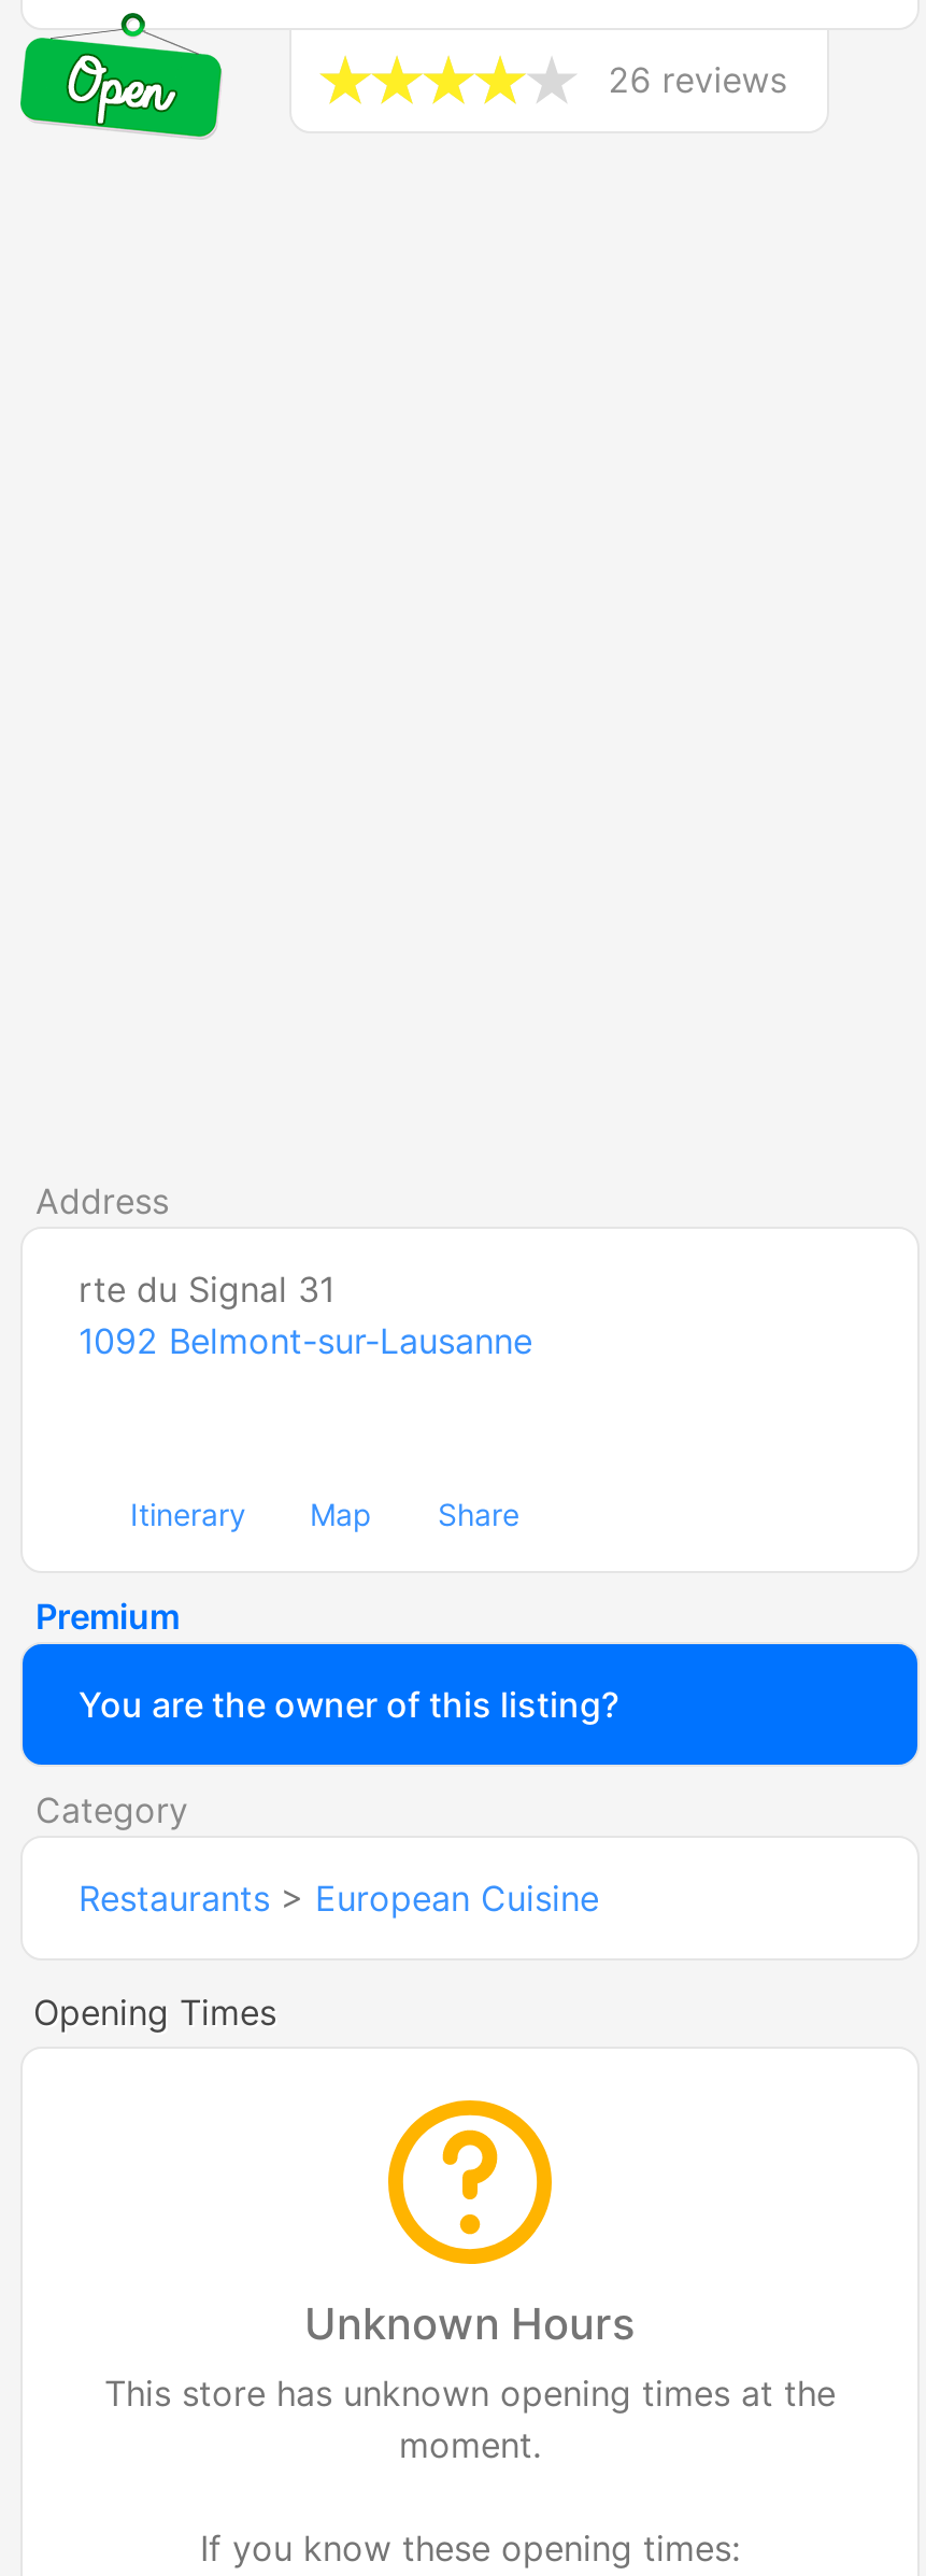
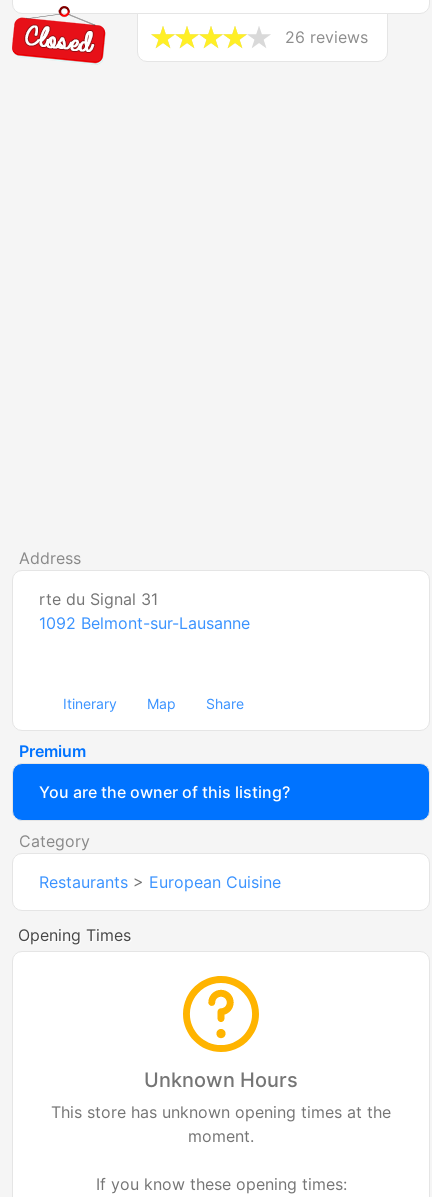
[18,11,223,140] [image] -> [11,5,106,64] [image]

